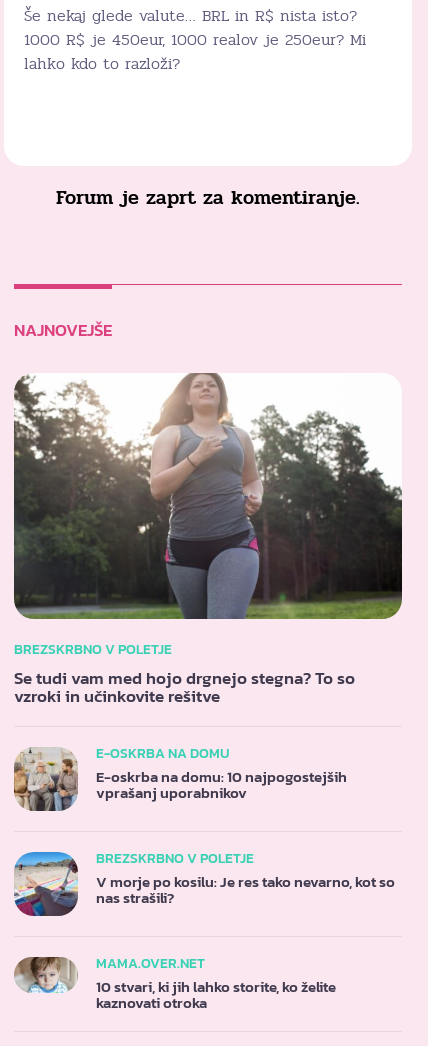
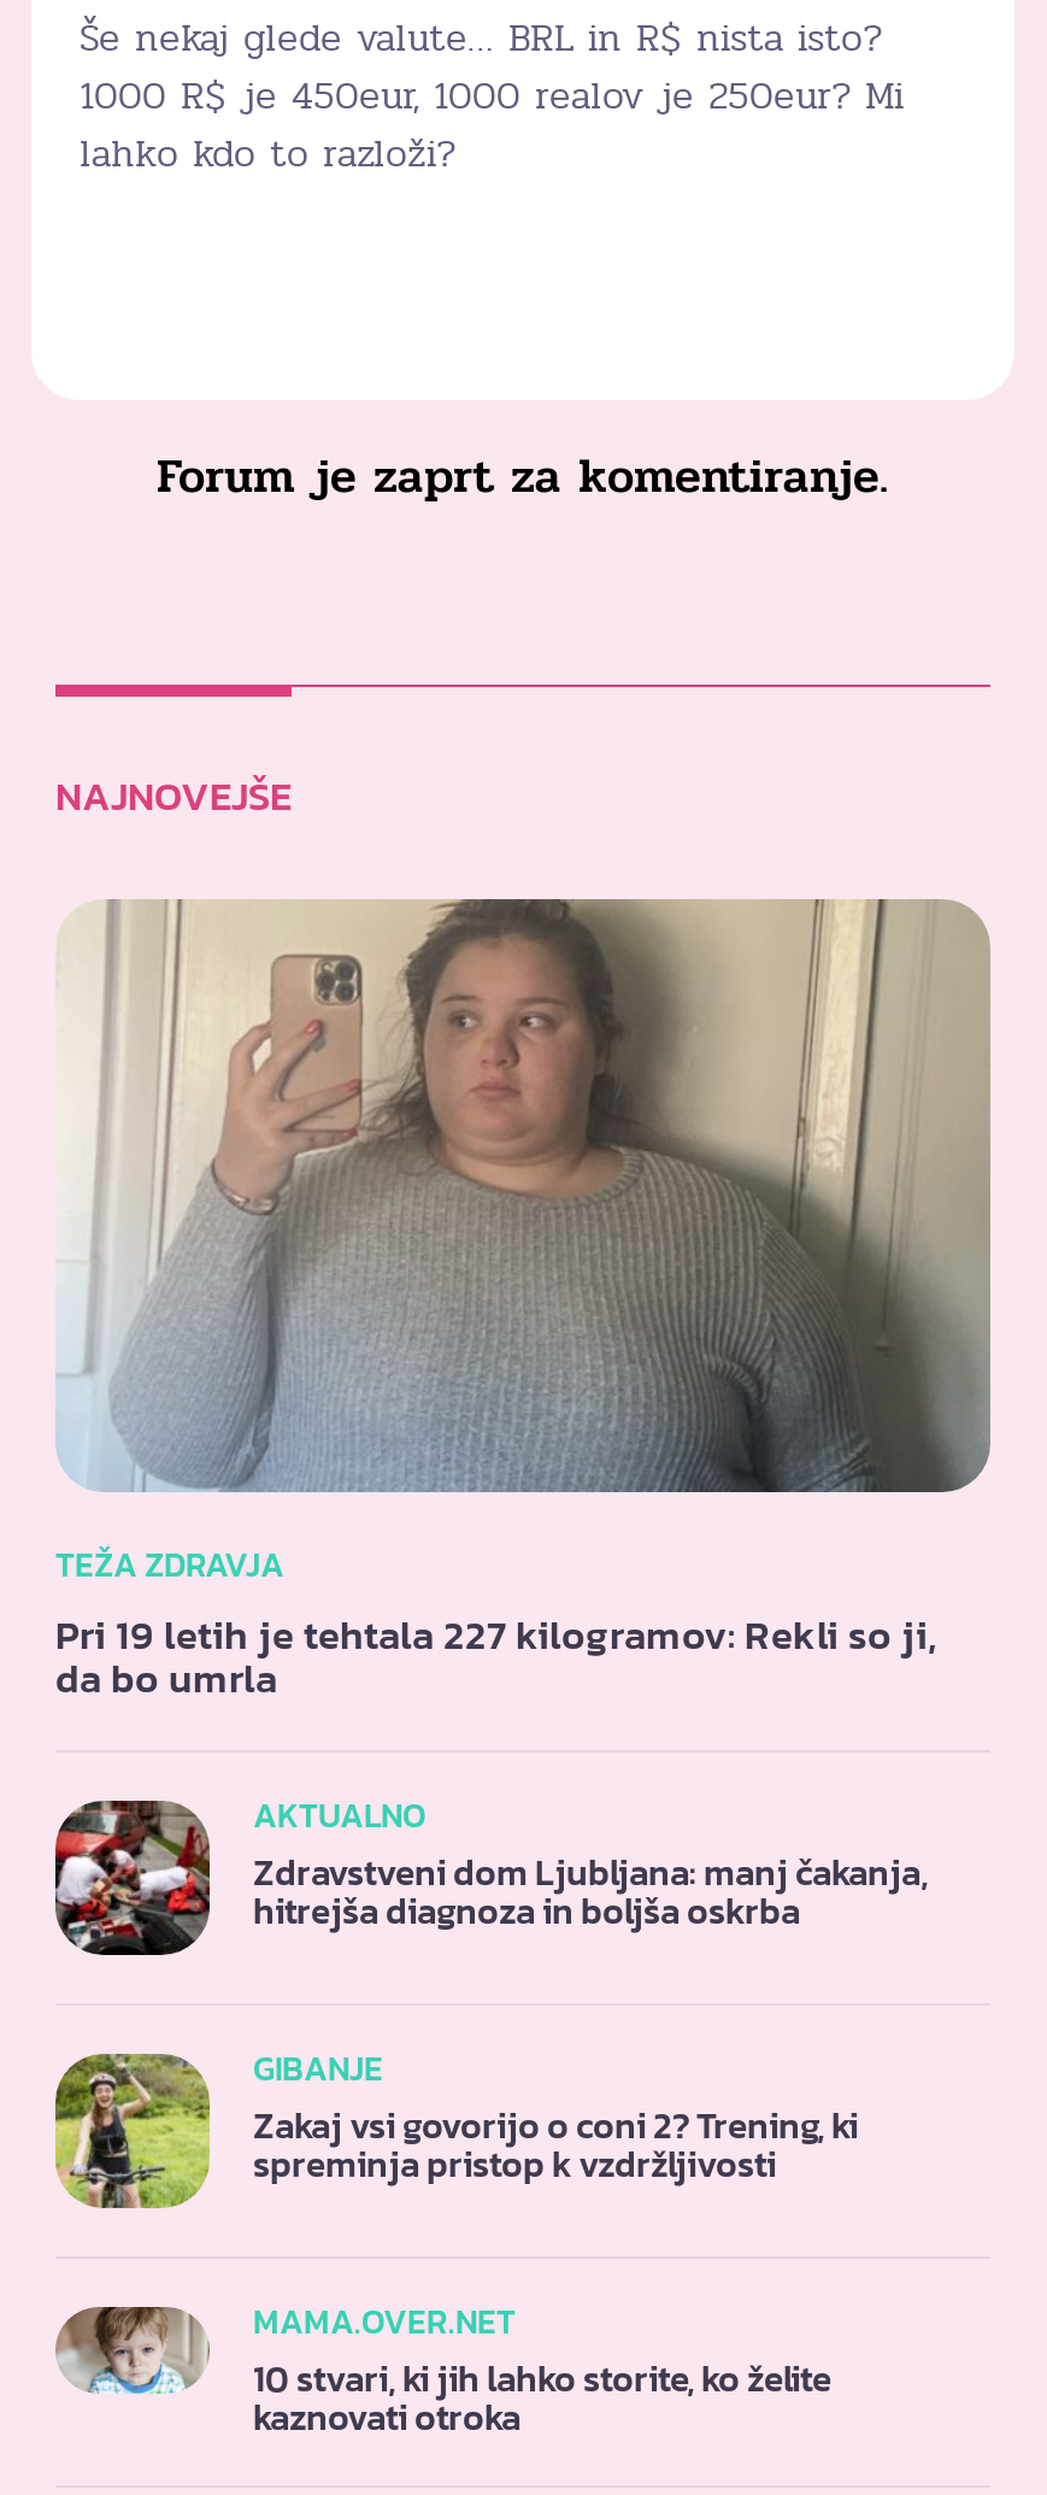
[13,373,402,709] [image] | BREZSKRBNO V POLETJE | Se tudi vam med hojo drgnejo stegna? To so | vzroki in učinkovite rešitve -> [55,897,993,1709] [image] | TEŽA ZDRAVJA | Pri 19 letih je tehtala 227 kilogramov: Rekli so ji, | da bo umrla
[13,743,347,812] [image] | E-OSKRBA NA DOMU | E-oskrba na domu: 10 najpogostejših | vprašanj uporabnikov -> [53,1791,928,1955] [image] | AKTUALNO | Zdravstveni dom Ljubljana: manj čakanja, | hitrejša diagnoza in boljša oskrba
[14,848,395,917] [image] | BREZSKRBNO V POLETJE | V morje po kosilu: Je res tako nevarno, kot so | nas strašili? -> [53,2044,858,2211] [image] | GIBANJE | Zakaj vsi govorijo o coni 2? Trening, ki | spreminja pristop k vzdržljivosti

